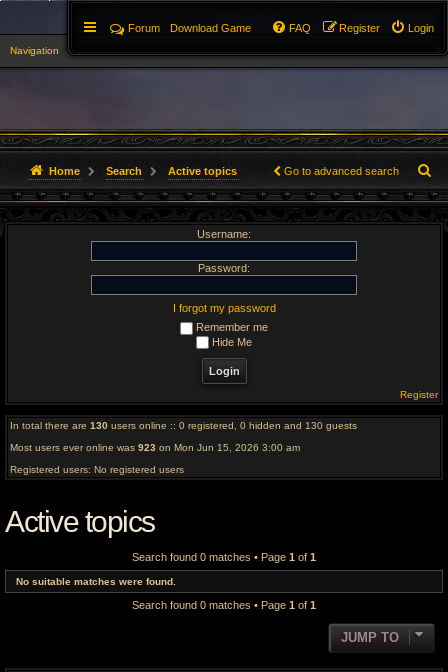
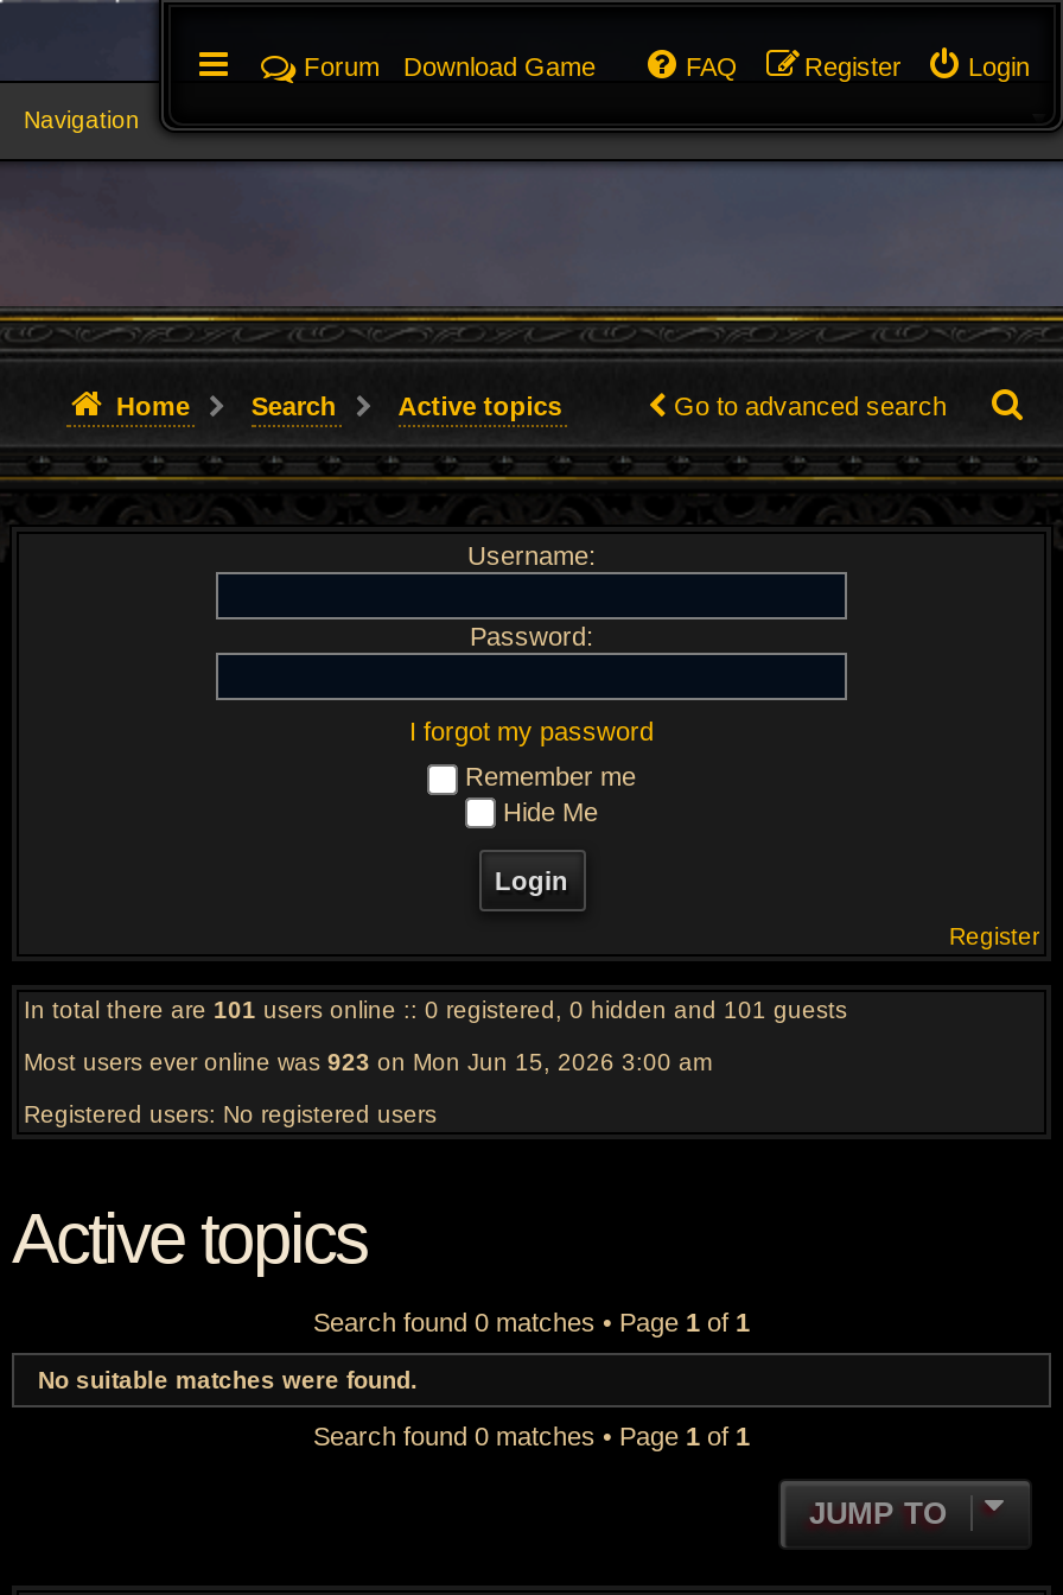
[10,420,357,431] In total there are 130 users online :: 0 registered, 0 hidden and 130 guests -> [24,997,847,1023] In total there are 101 users online :: 0 registered, 0 hidden and 101 guests

